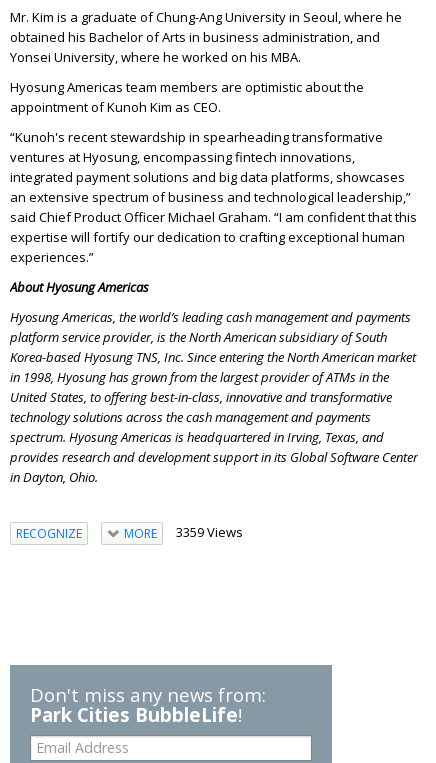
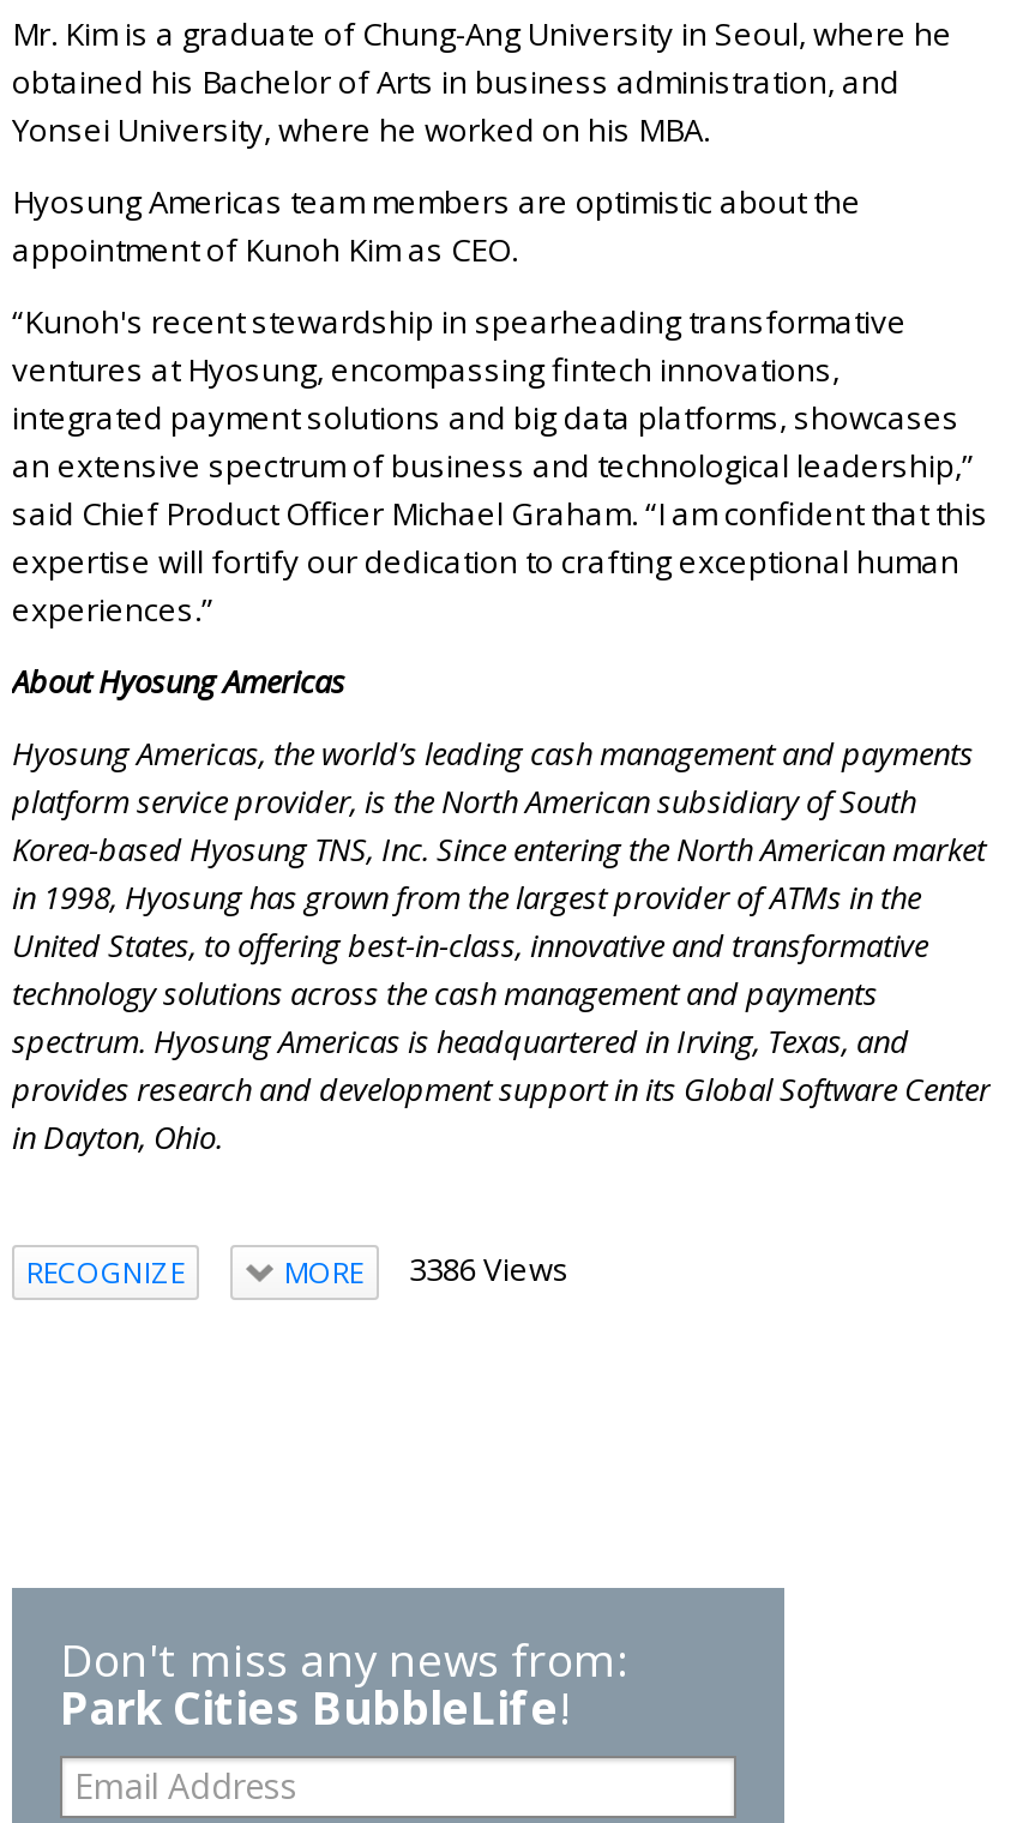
[123,523,242,542] MORE 3359 Views -> [284,1247,570,1293] MORE 3386 Views

